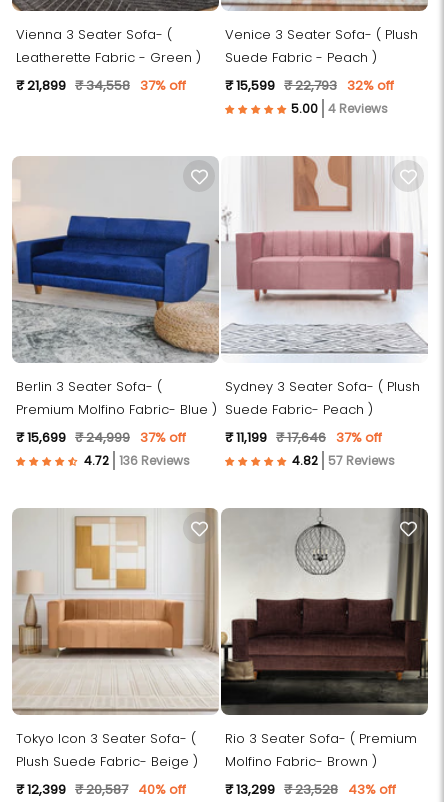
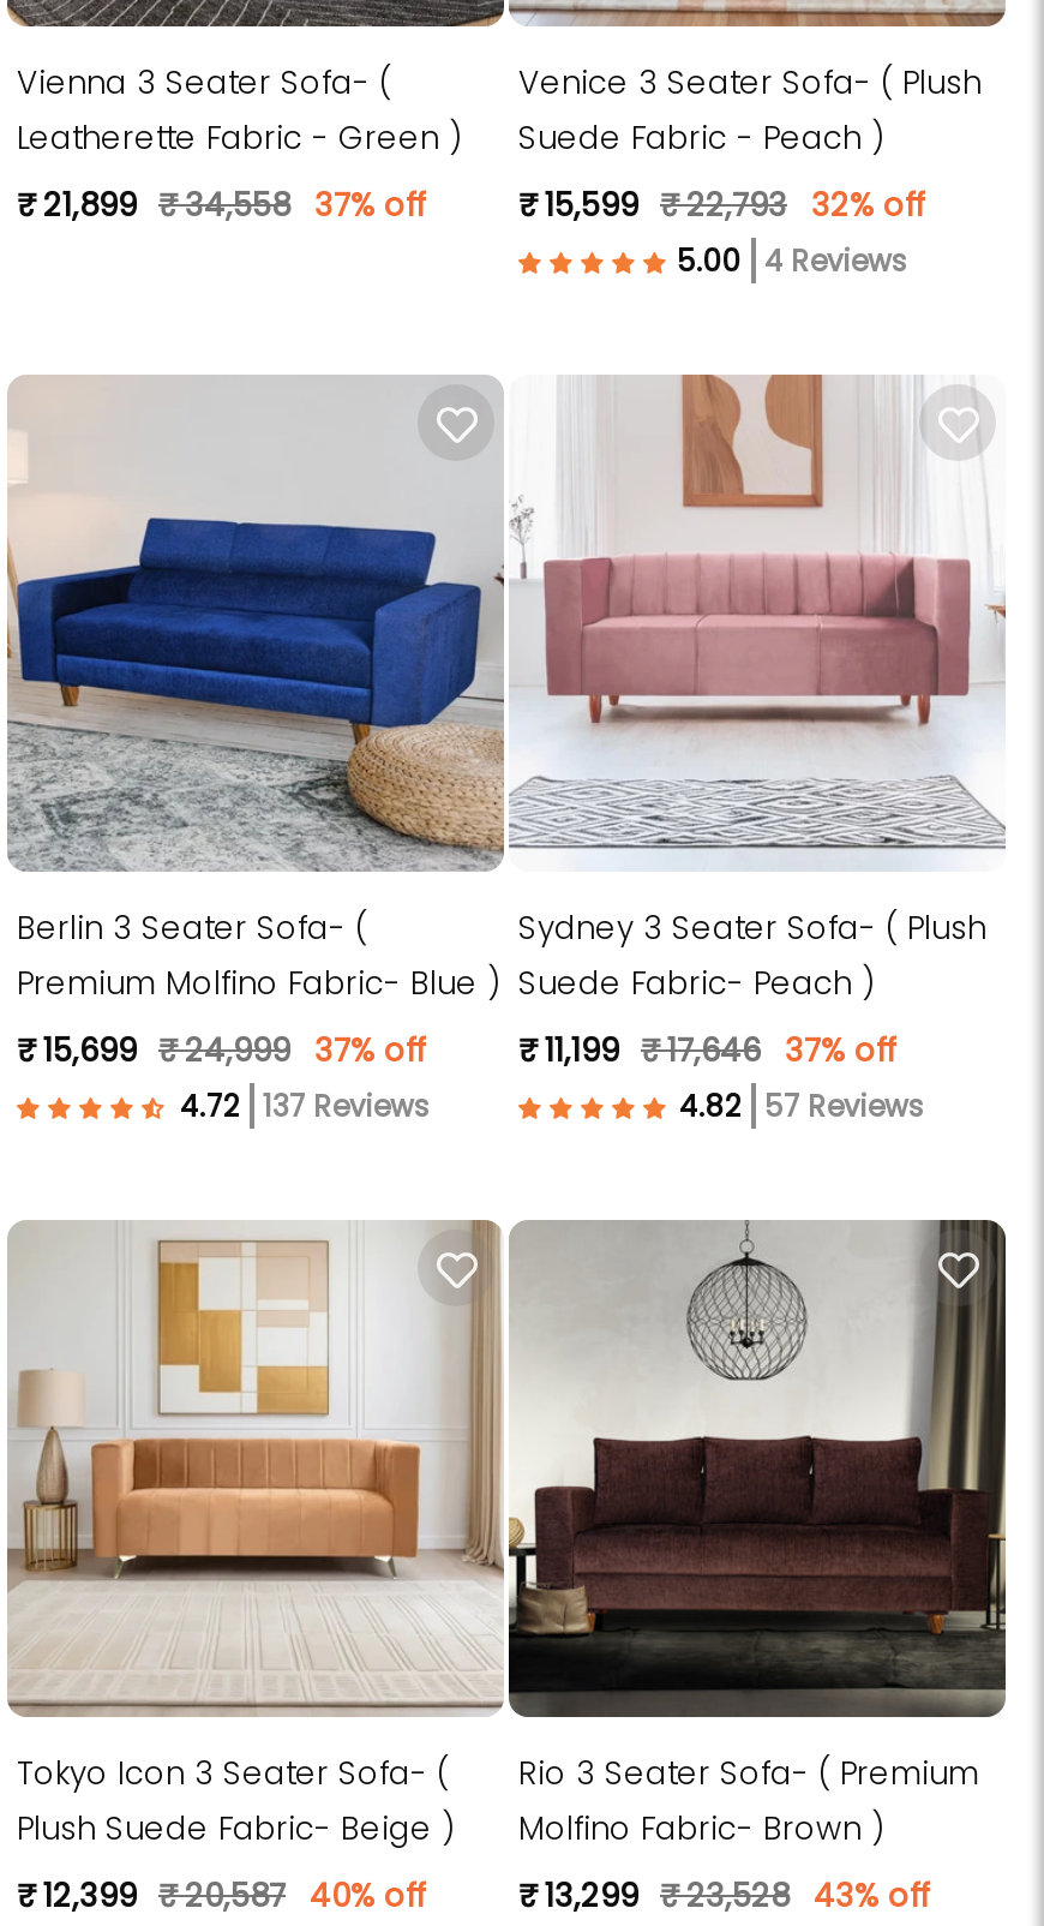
[118,452,189,469] 136 Reviews -> [263,1085,431,1126] 137 Reviews

